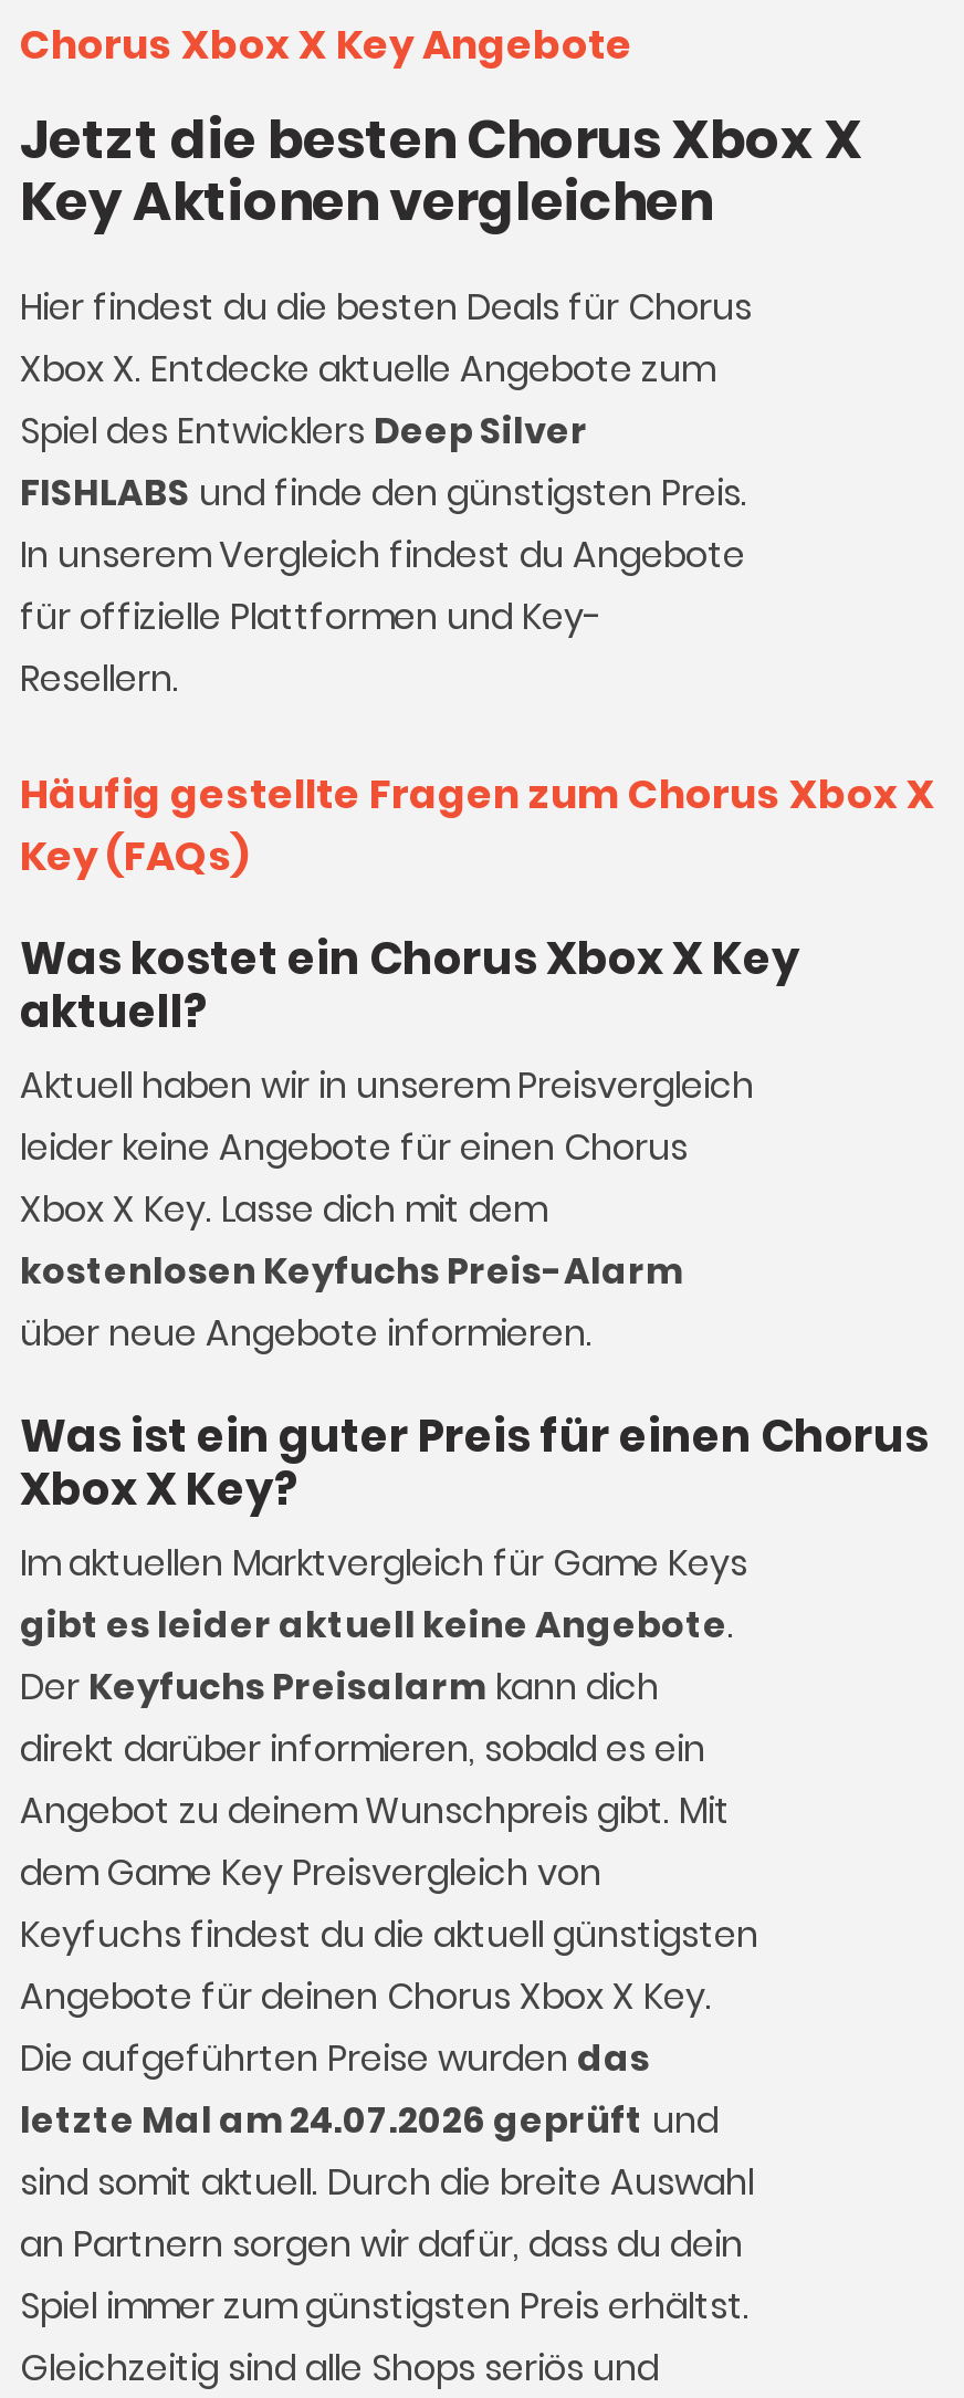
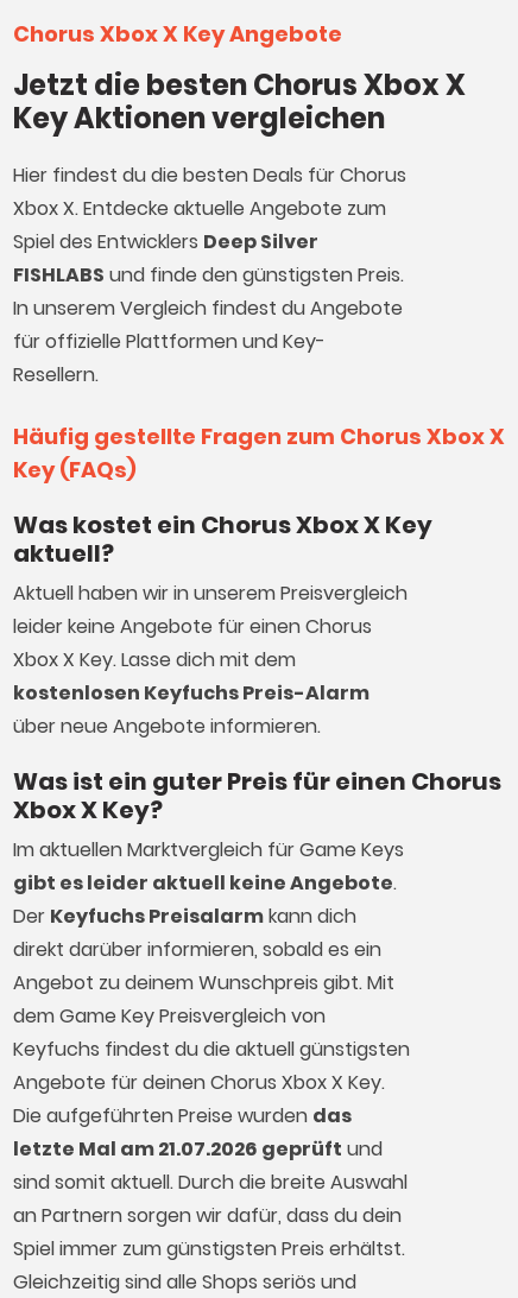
[20,2094,719,2145] letzte Mal am 24.07.2026 geprüft und -> [13,1135,383,1162] letzte Mal am 21.07.2026 geprüft und

